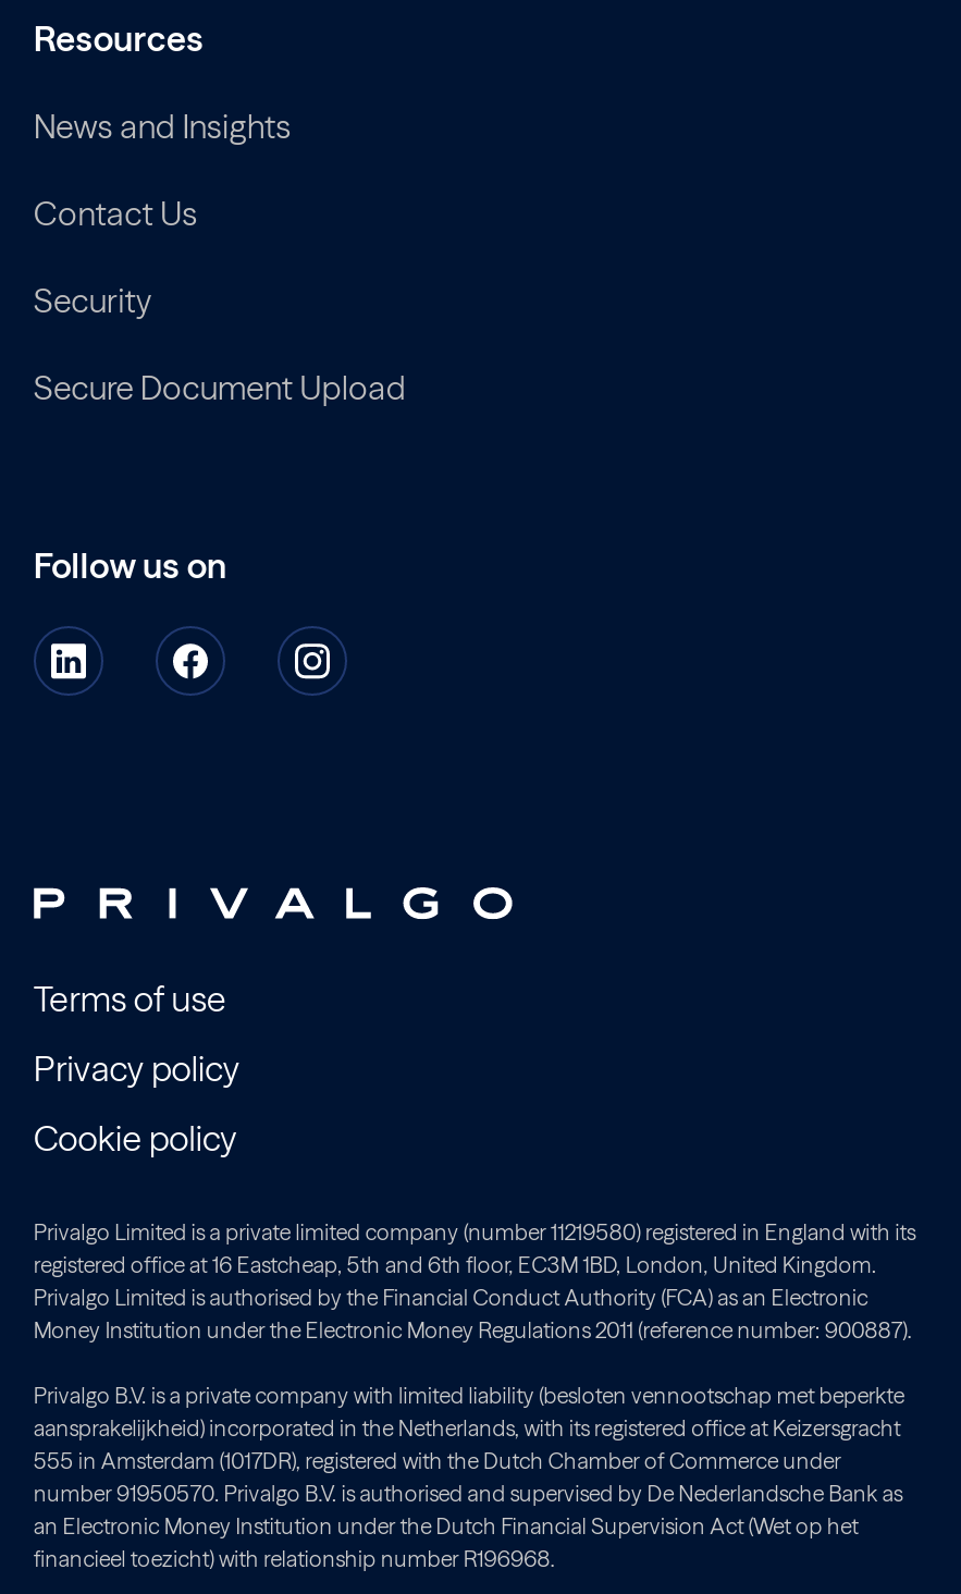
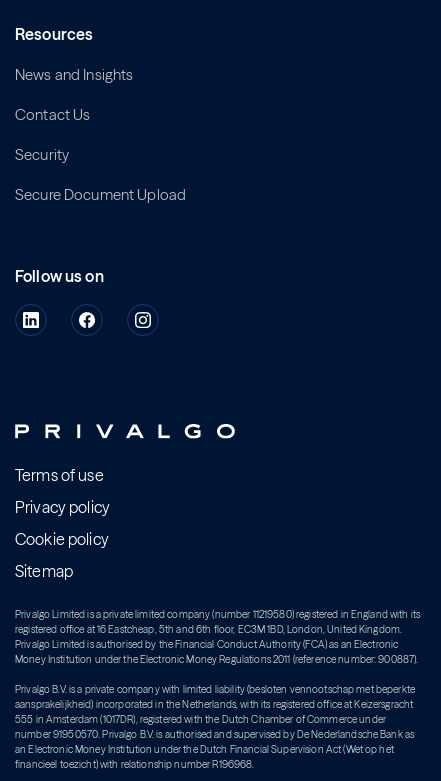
none -> [15,561,73,581] Sitemap

